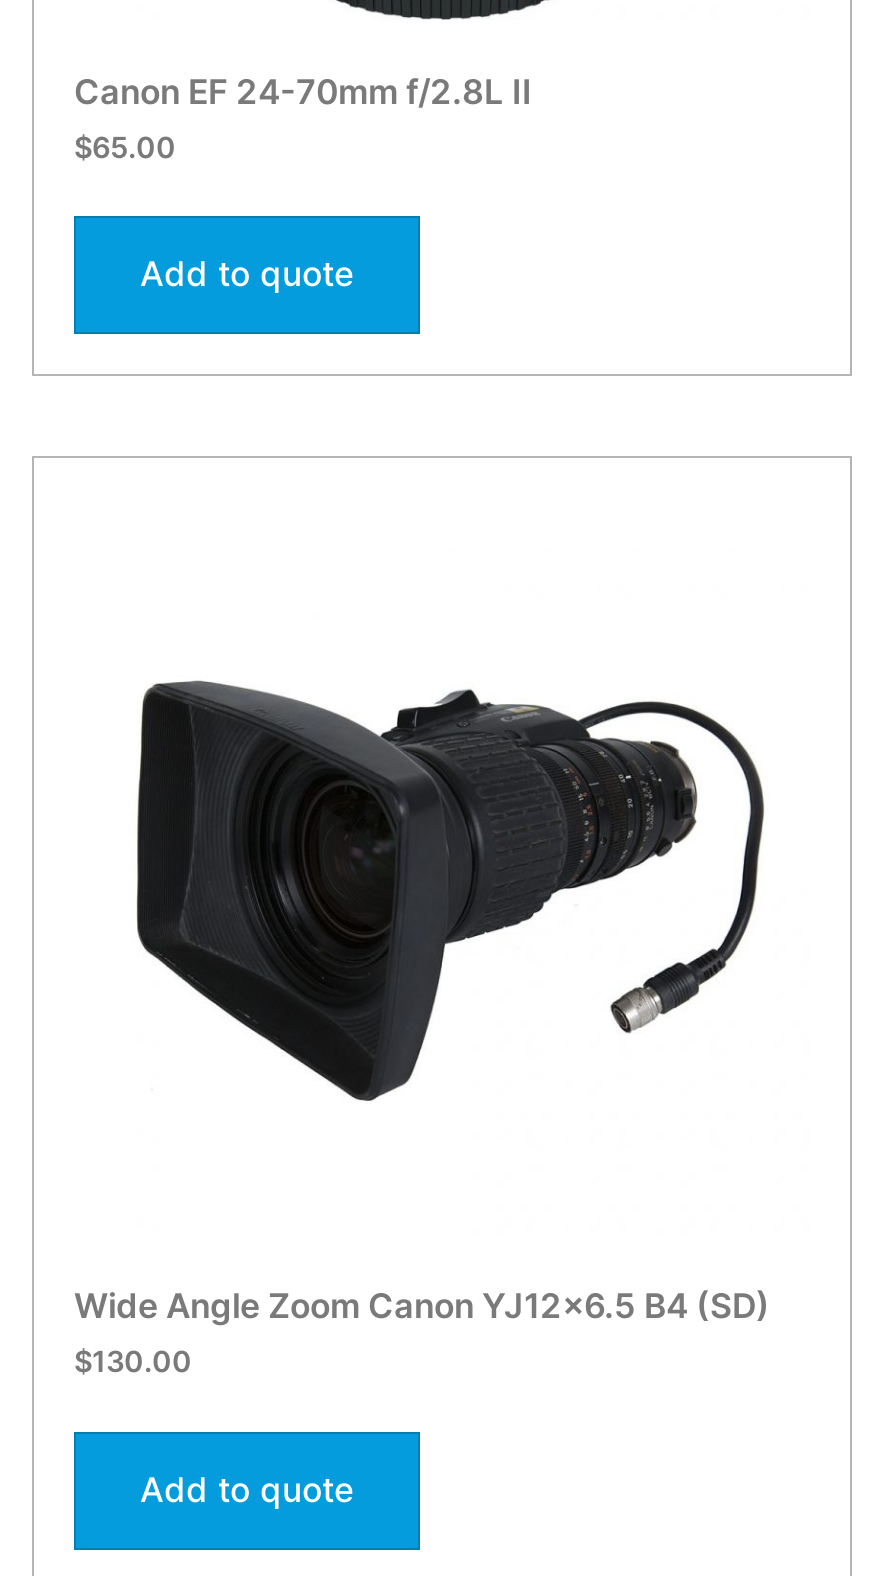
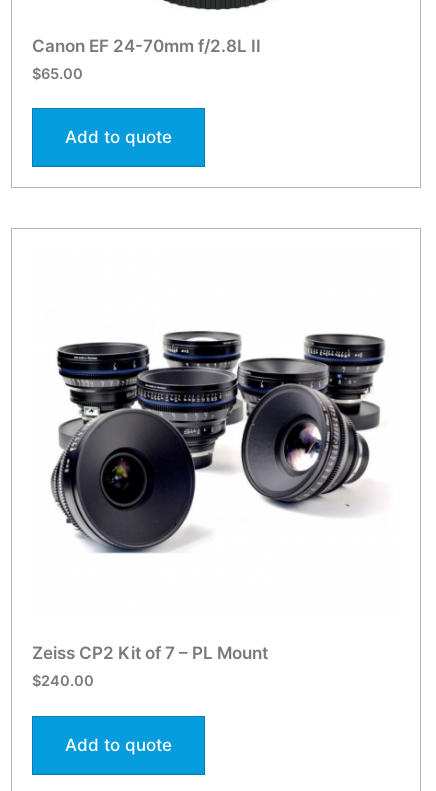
[112,662,780,1106] [image] -> [50,330,386,554] [image]
[74,1286,770,1326] Wide Angle Zoom Canon YJ12x6.5 B4 (SD) -> [32,643,268,663] Zeiss CP2 Kit of 7 – PL Mount
[74,1345,192,1381] $130.00 -> [32,672,94,690] $240.00

